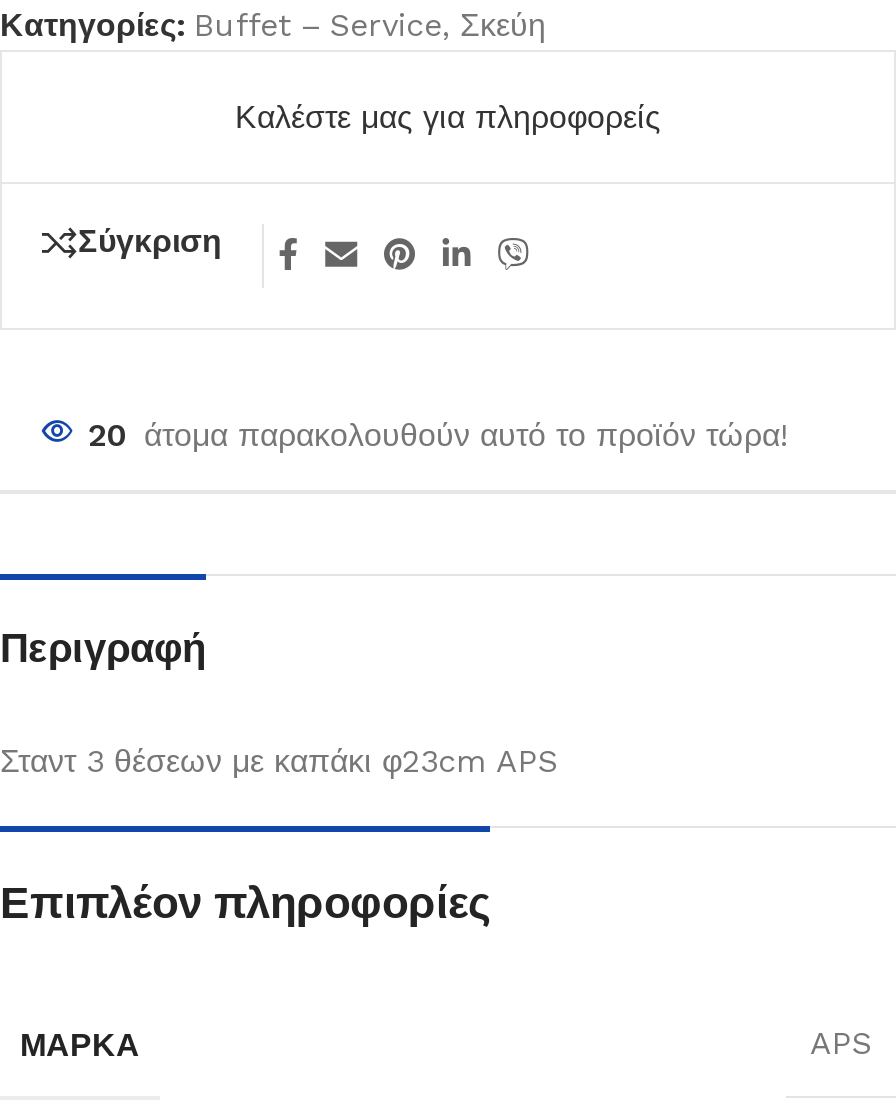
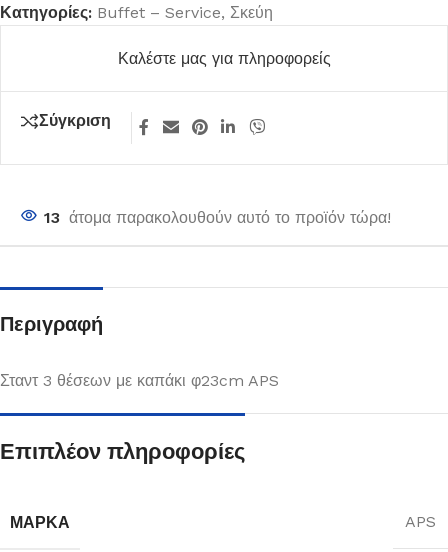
[88,415,788,453] 20 άτομα παρακολουθούν αυτό το προϊόν τώρα! -> [44,208,391,227] 13 άτομα παρακολουθούν αυτό το προϊόν τώρα!

